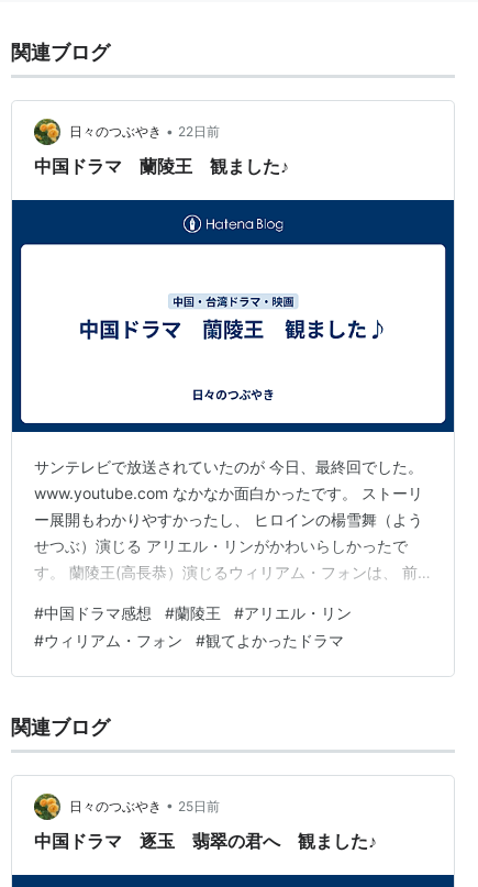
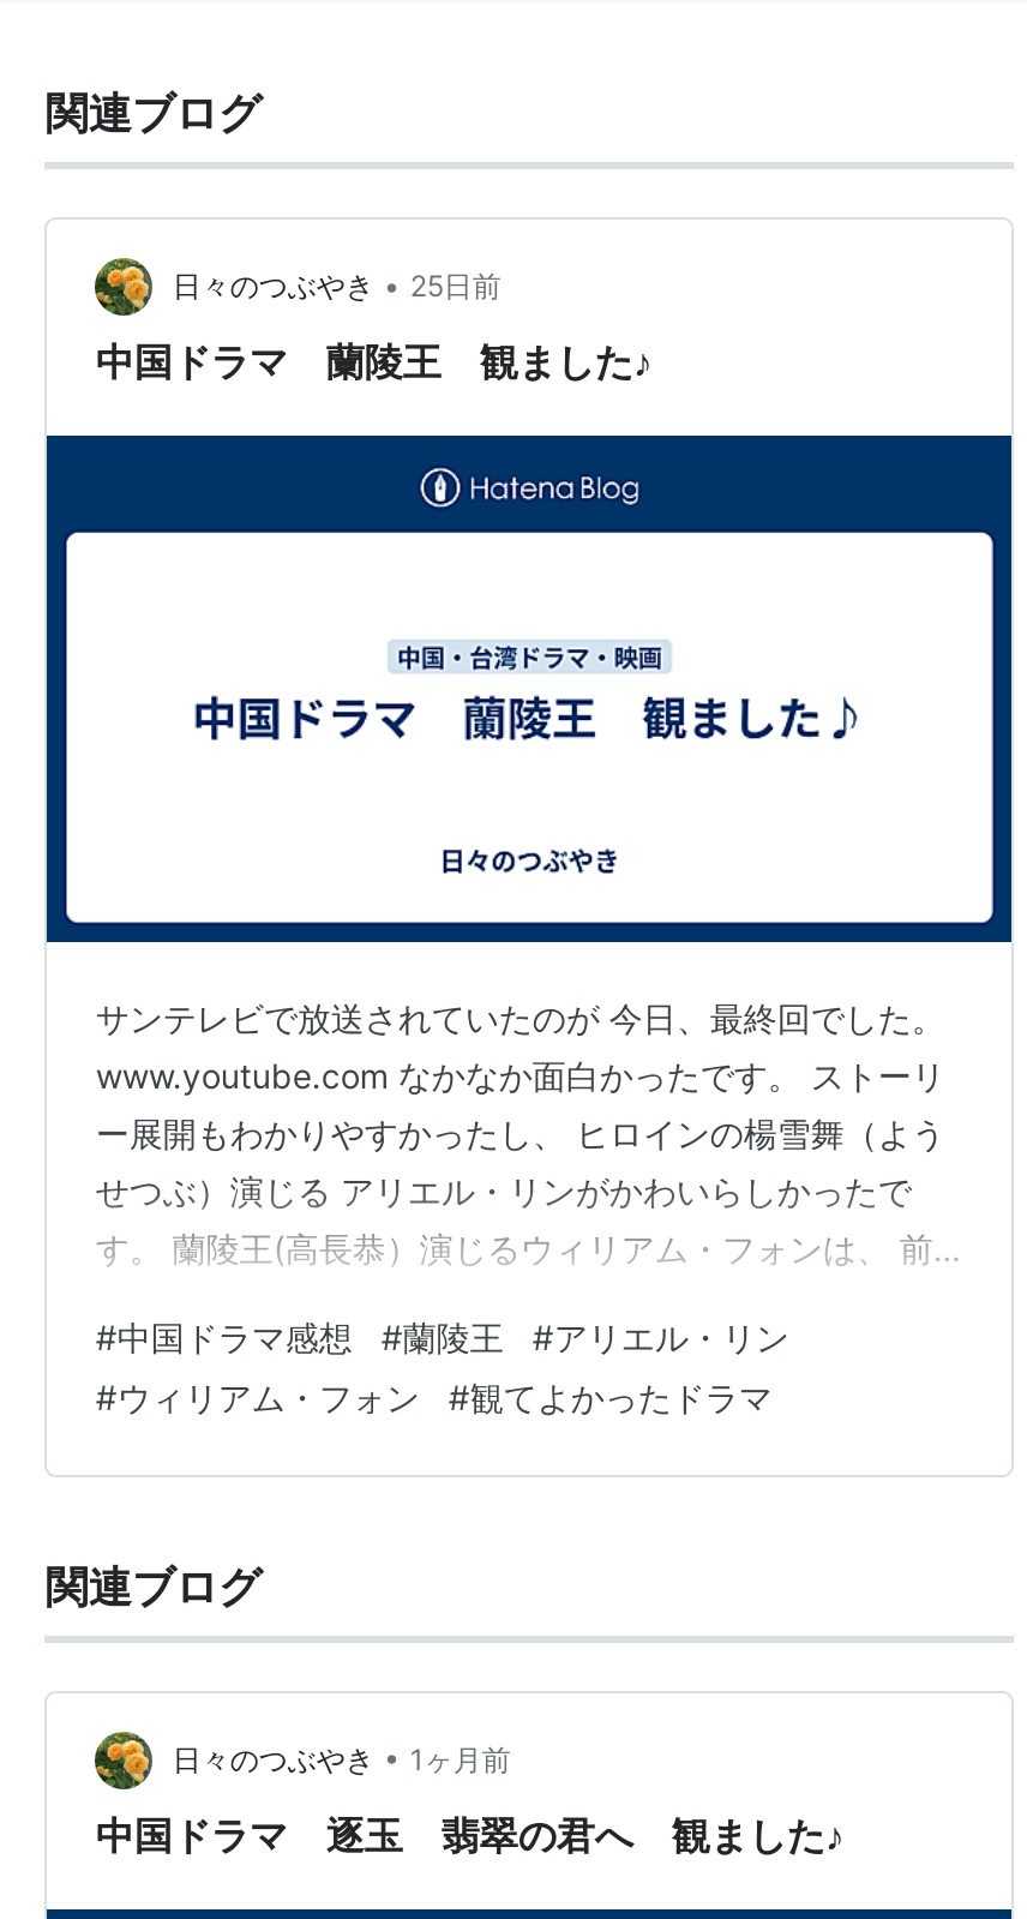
[70,123,220,140] 日々のつぶやき • 22日前 -> none
none -> [173,1740,511,1778] 日々のつぶやき • 1ヶ月前
moved [70,797,220,815] -> [173,267,501,305]: 日々のつぶやき • 25日前

